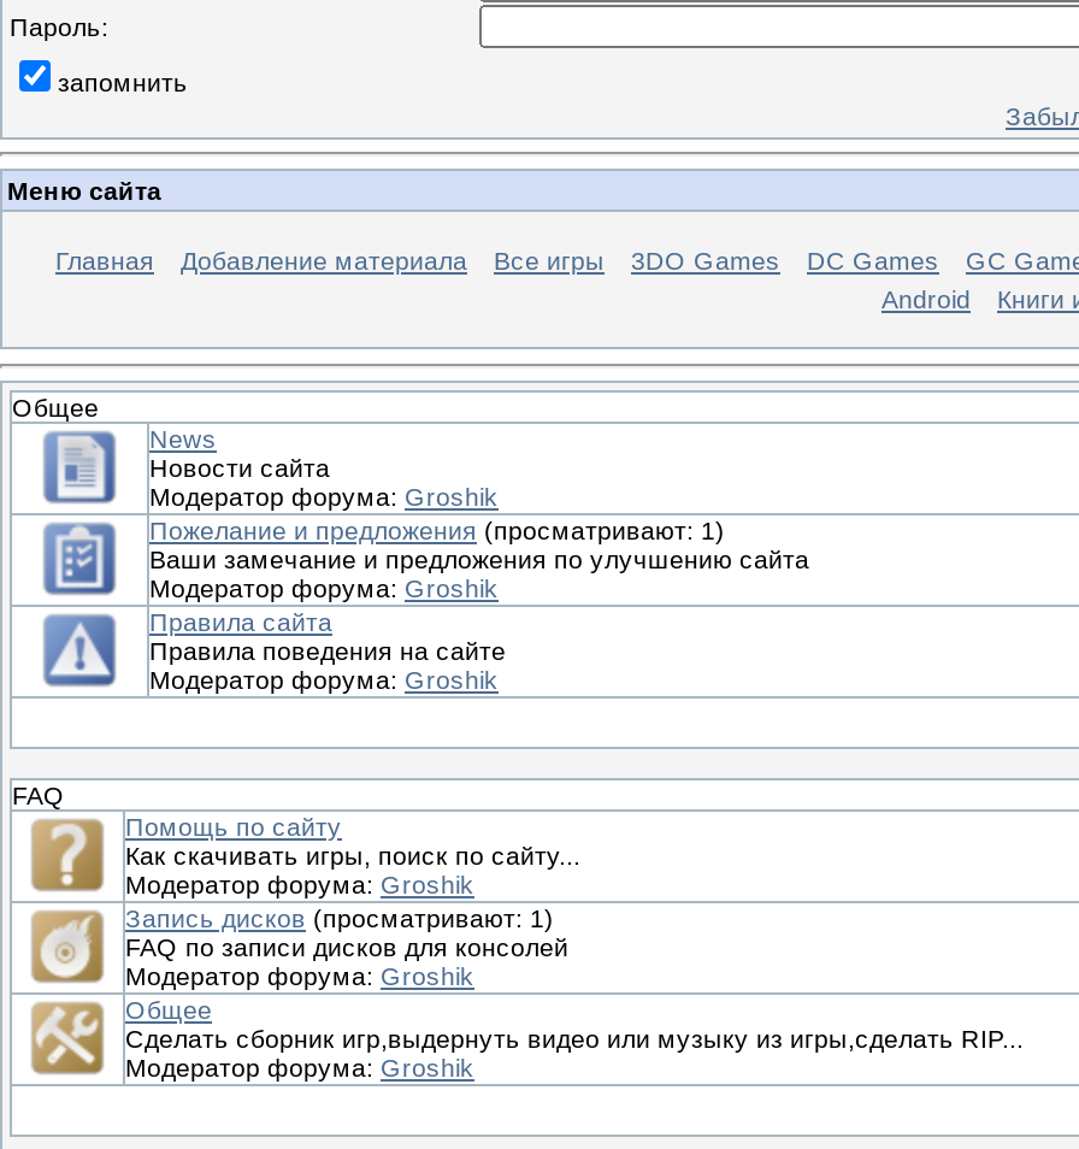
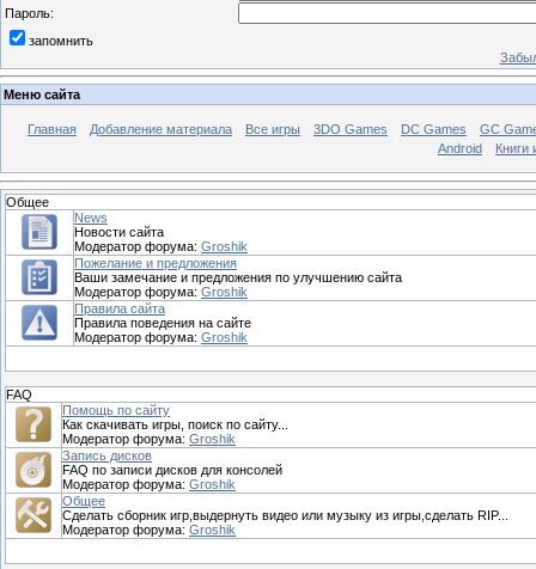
[149,515,725,544] Пожелание и предложения (просматривают: 1) -> [74,256,237,270] Пожелание и предложения
[125,903,554,932] Запись дисков (просматривают: 1) -> [62,448,152,463] Запись дисков

